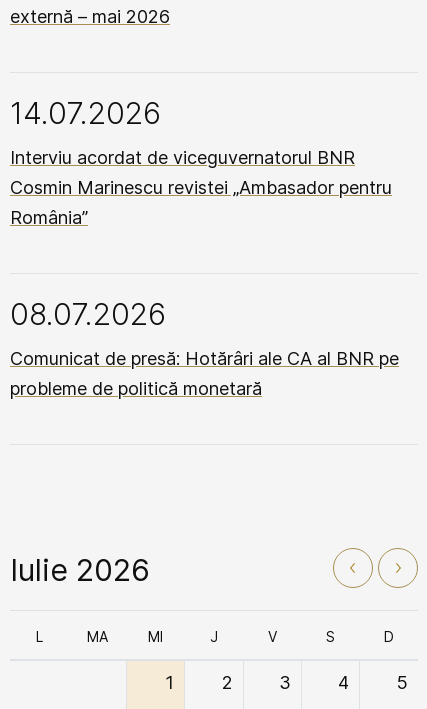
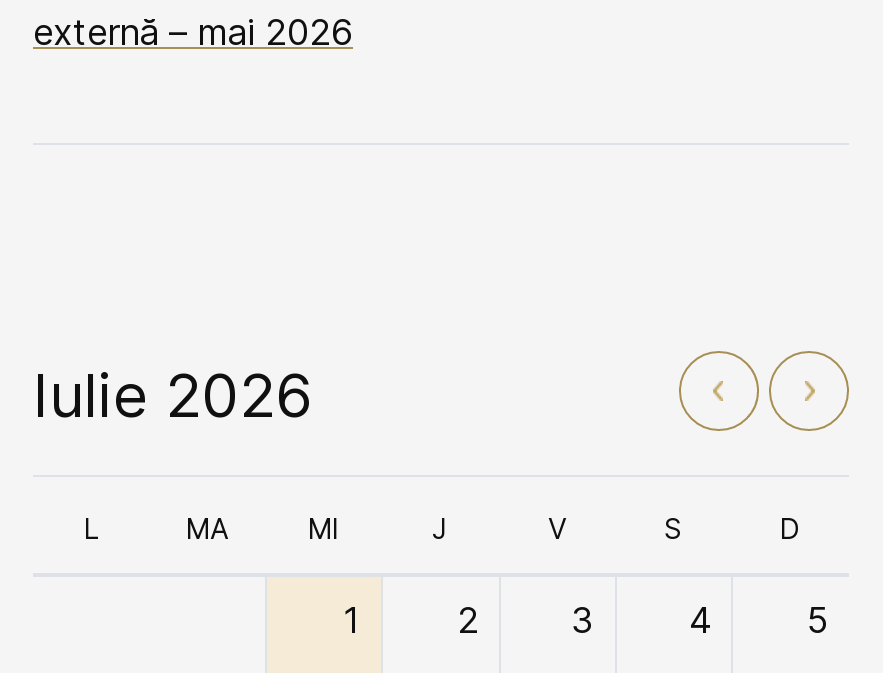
[10,95,399,399] 14.07.2026 | Interviu acordat de viceguvernatorul BNR | Cosmin Marinescu revistei „Ambasador pentru | România” | 08.07.2026 | Comunicat de presă: Hotărâri ale CA al BNR pe | probleme de politică monetară -> none

